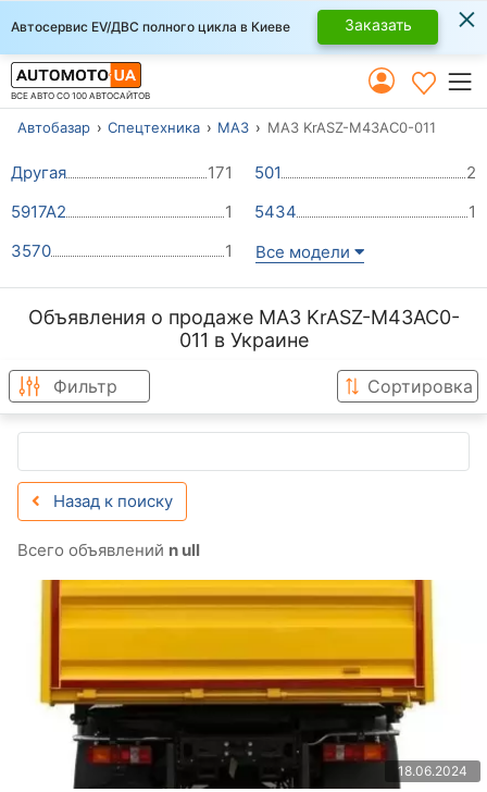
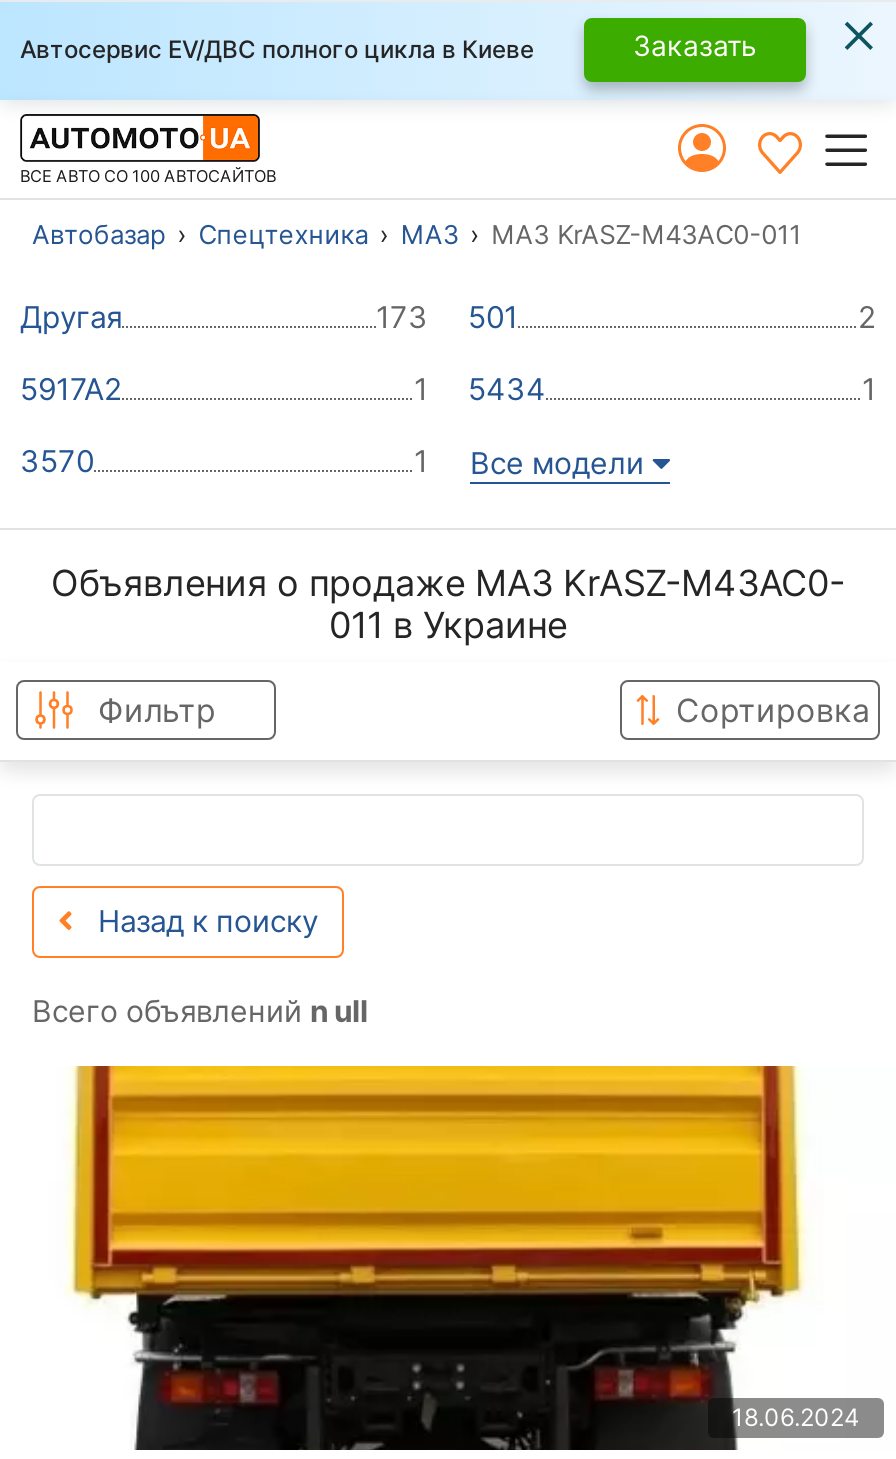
[208,162,282,182] 171 501 -> [376,297,518,335] 173 501

